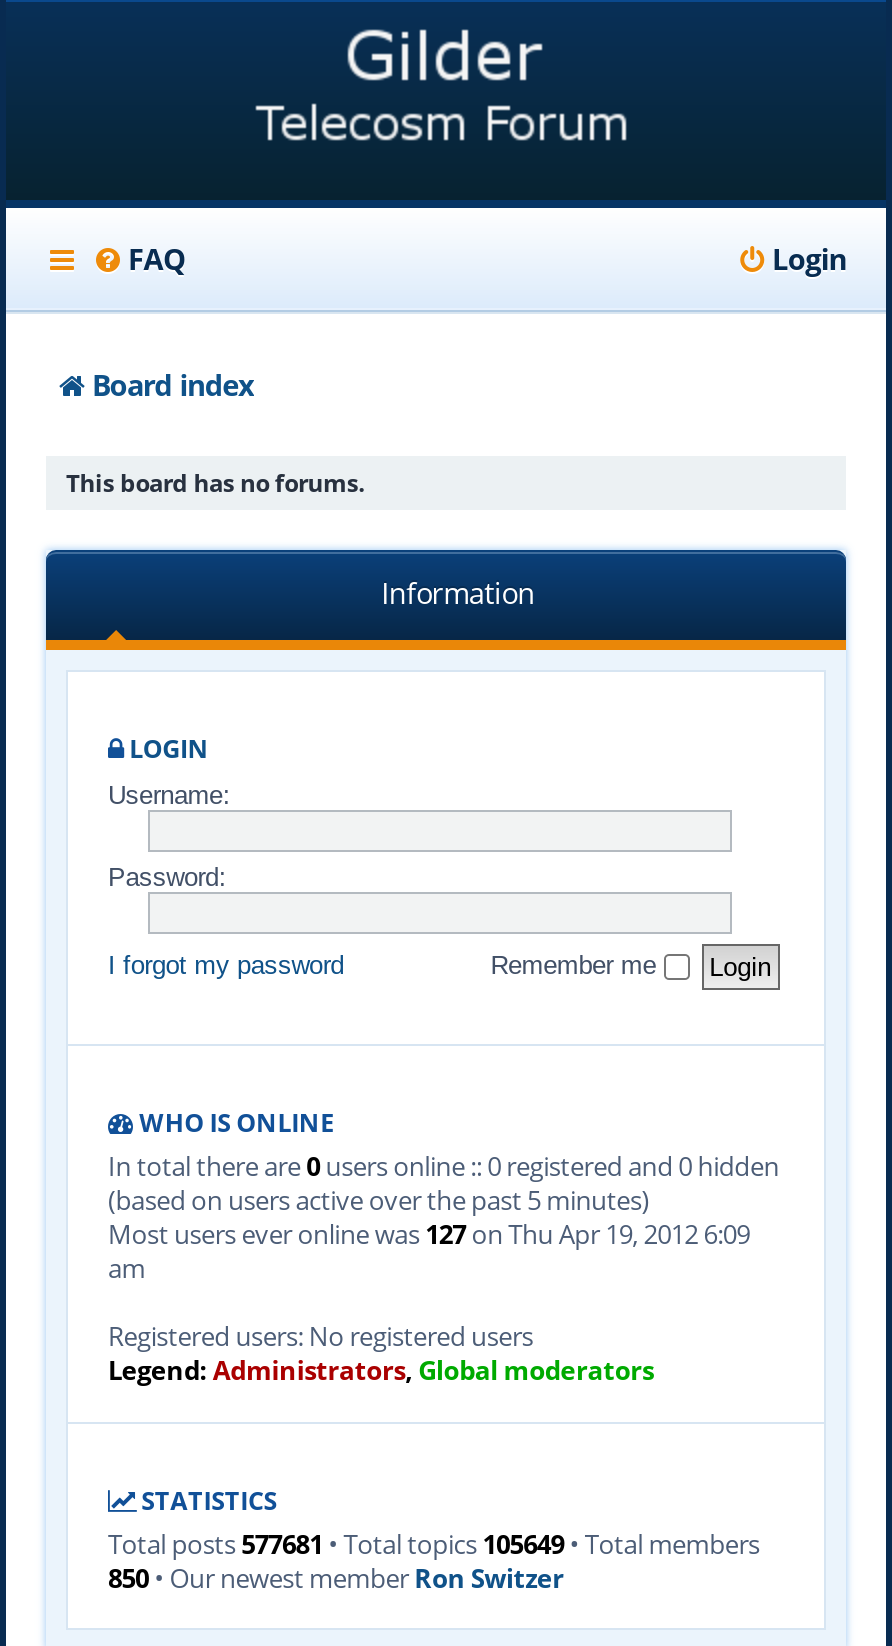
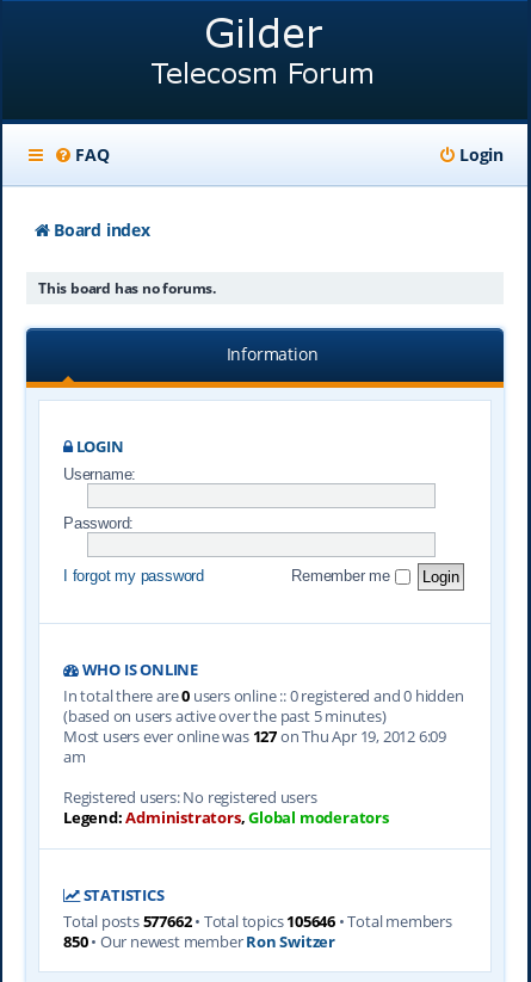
[108,1525,760,1561] Total posts 577681 • Total topics 105649 • Total members -> [63,910,452,931] Total posts 577662 • Total topics 105646 • Total members

